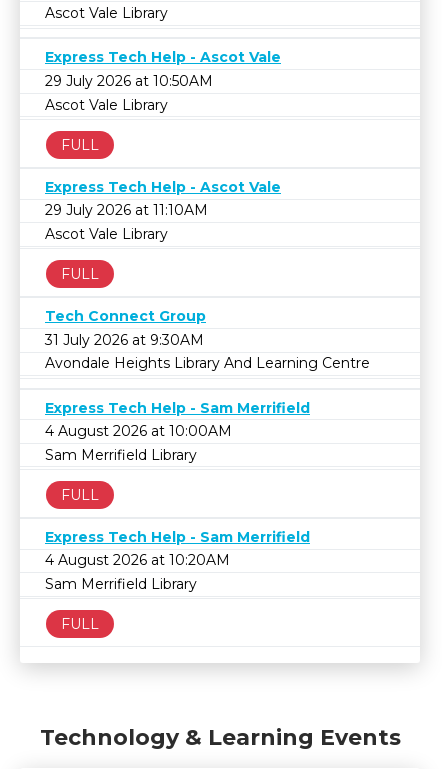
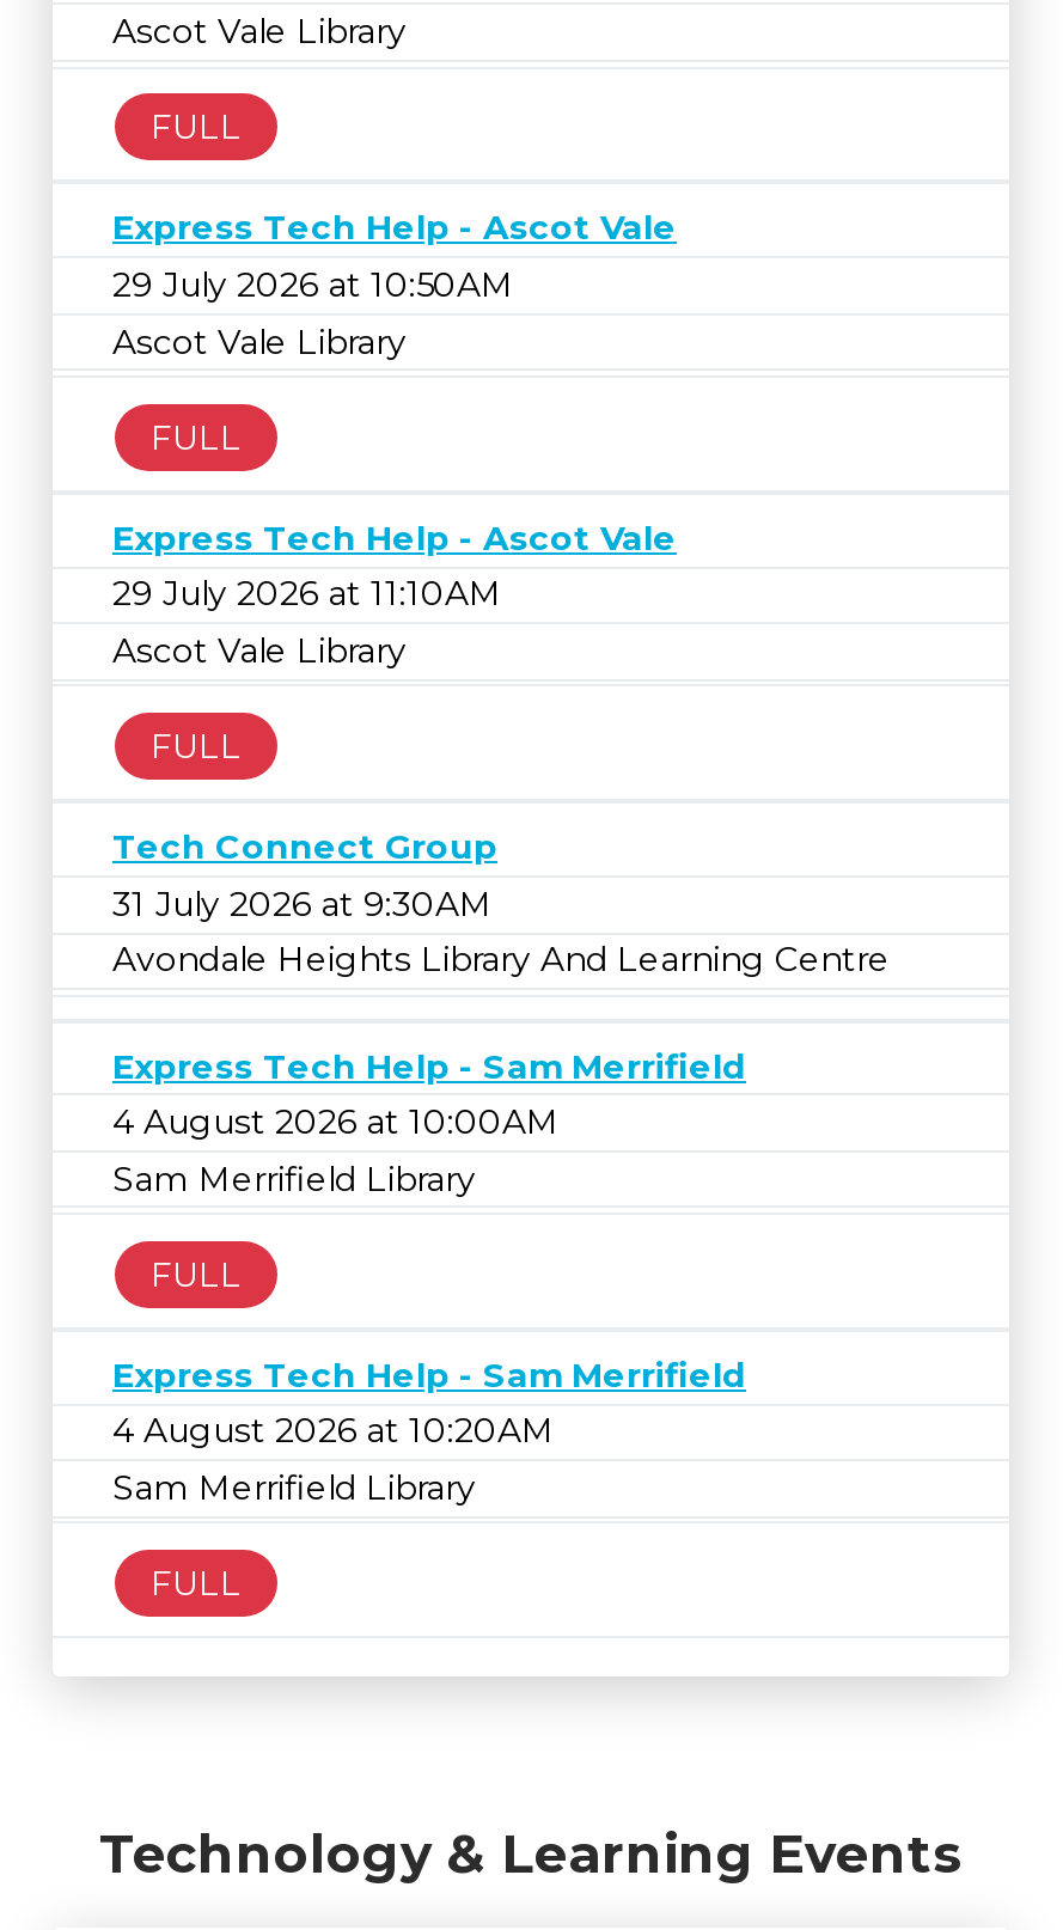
none -> [151,106,242,149] FULL

